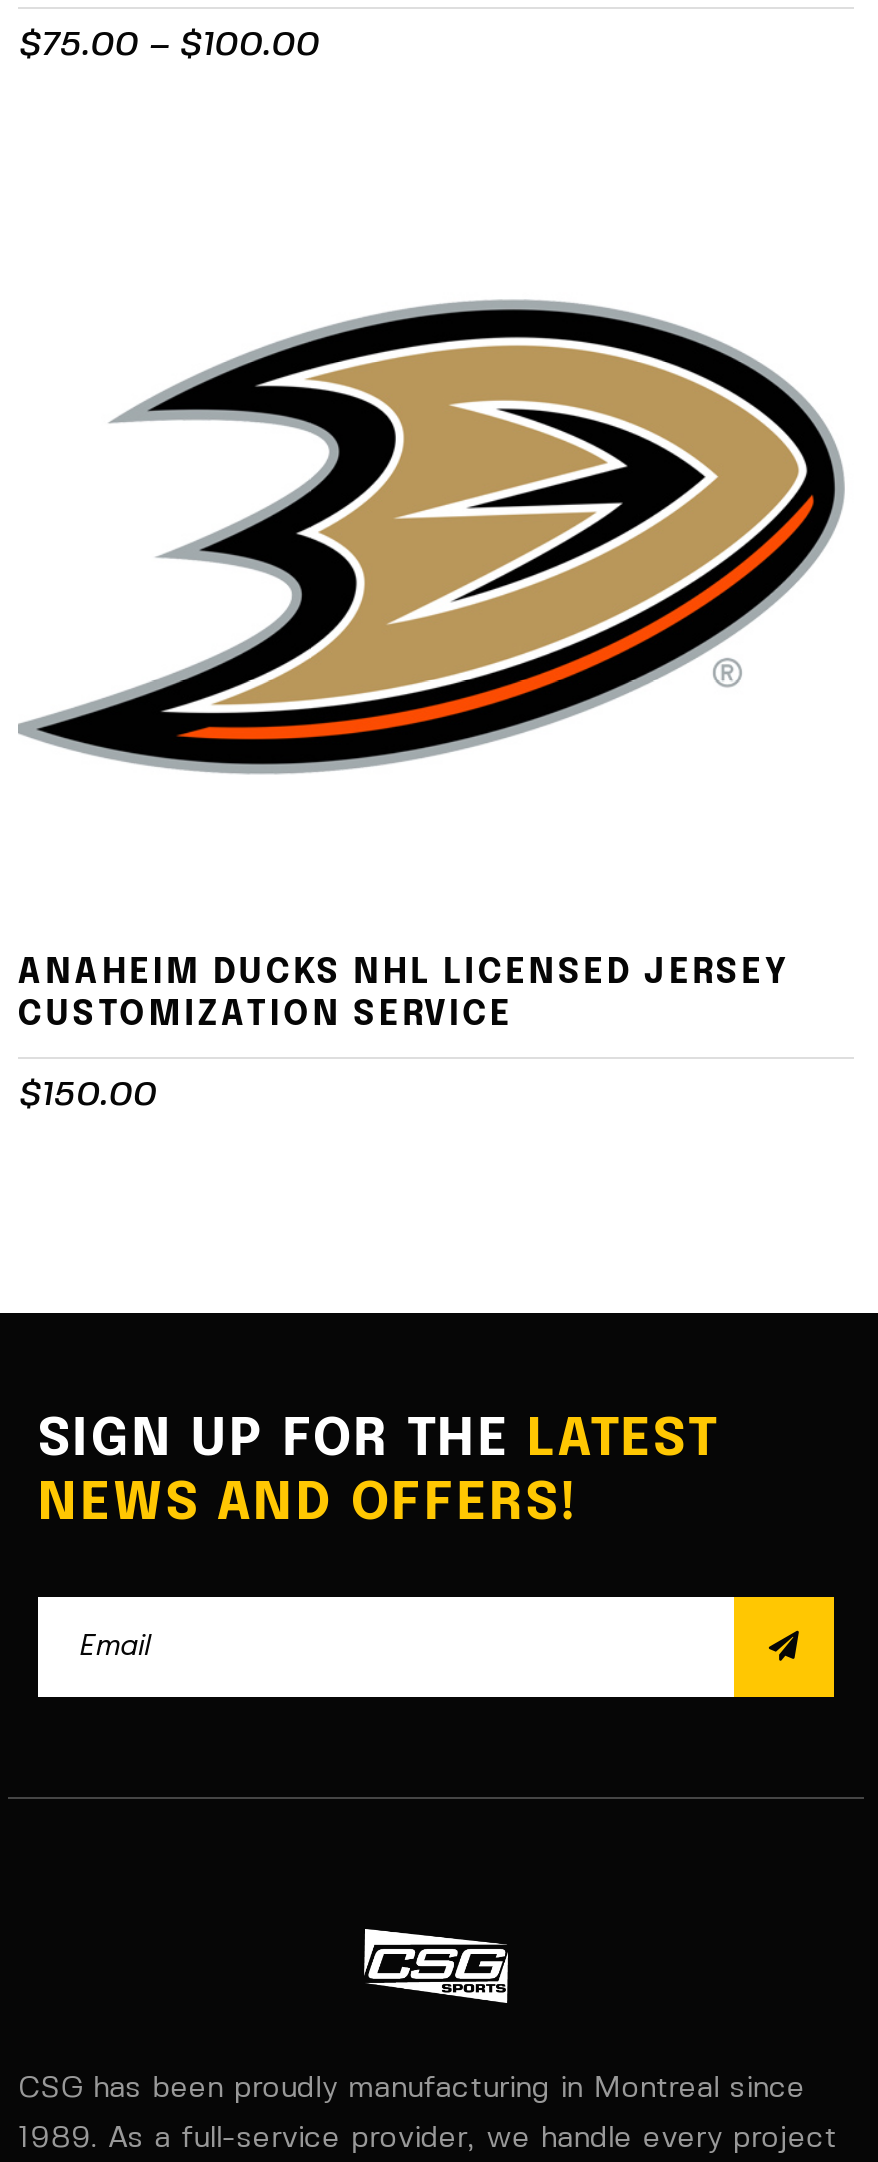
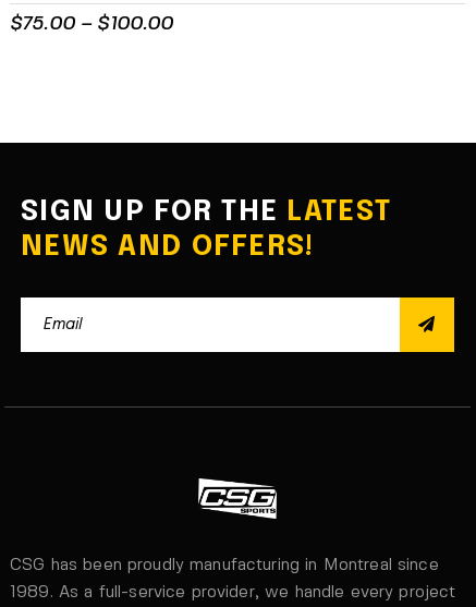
[18,299,846,775] [image] -> none
[18,956,790,1110] ANAHEIM DUCKS NHL LICENSED JERSEY | CUSTOMIZATION SERVICE | $150.00 -> none

